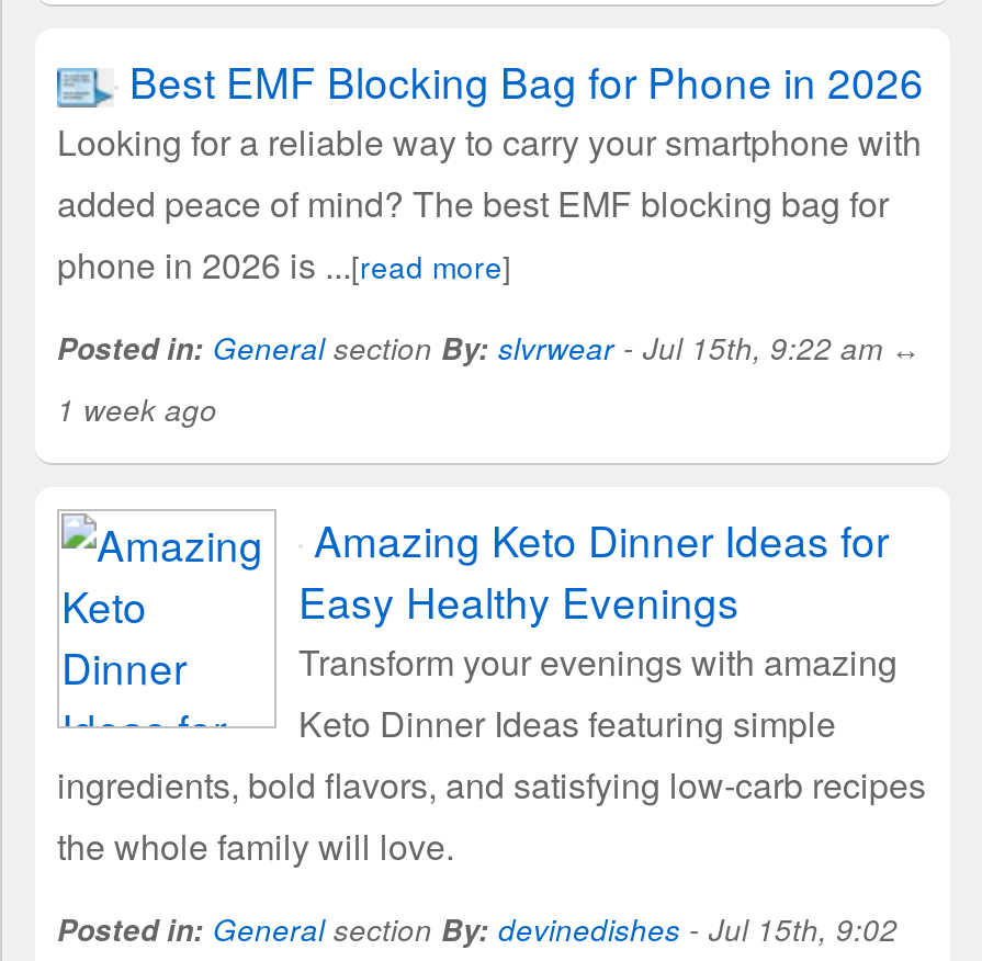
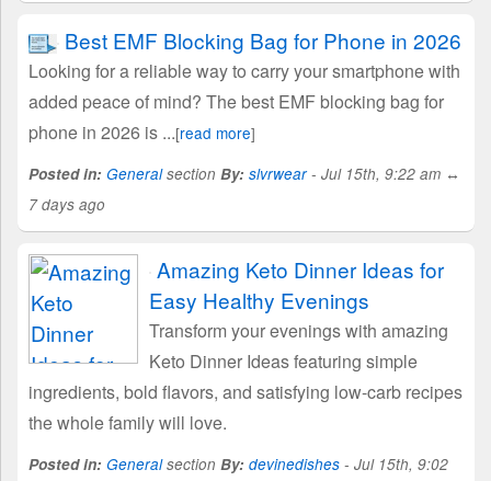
[57,388,217,430] 1 week ago -> [28,194,105,215] 7 days ago

